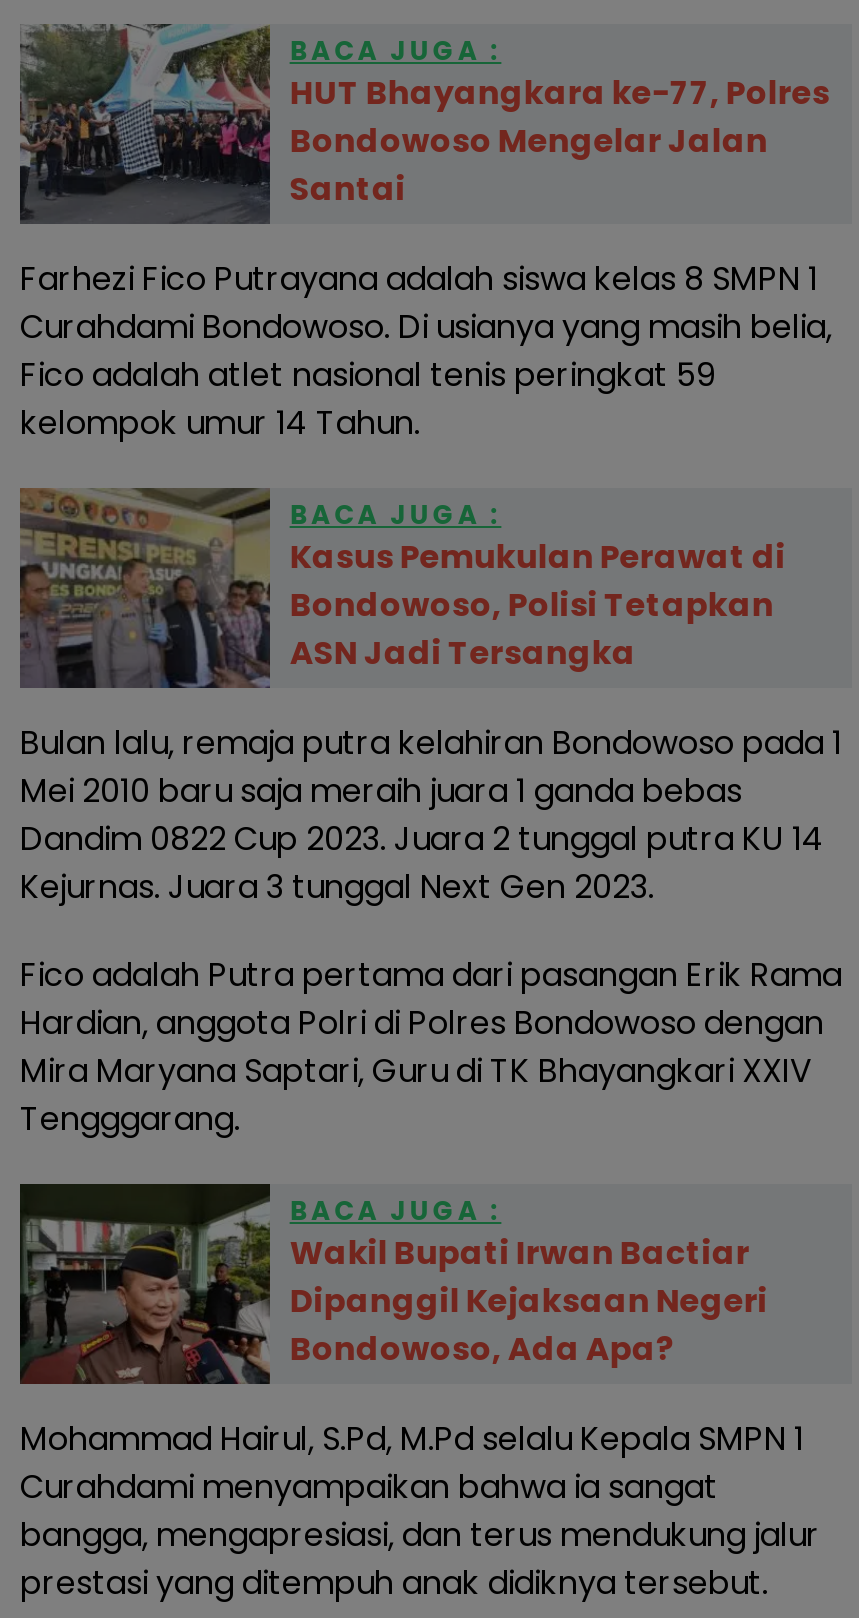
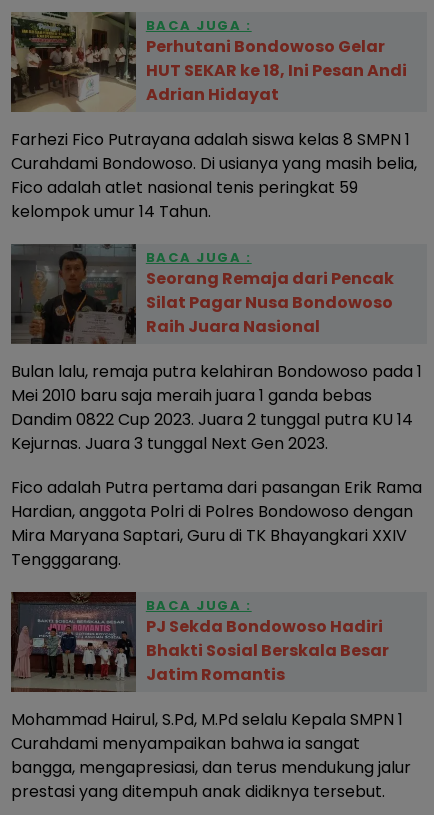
[18,24,830,226] [image] | HUT Bhayangkara ke-77, Polres | Bondowoso Mengelar Jalan | Santai -> [10,11,407,112] [image] | Perhutani Bondowoso Gelar | HUT SEKAR ke 18, Ini Pesan Andi | Adrian Hidayat
[20,486,786,690] [image] | Kasus Pemukulan Perawat di | Bondowoso, Polisi Tetapkan | ASN Jadi Tersangka -> [11,243,394,345] [image] | Seorang Remaja dari Pencak | Silat Pagar Nusa Bondowoso | Raih Juara Nasional
[18,1184,768,1386] [image] | Wakil Bupati Irwan Bactiar | Dipanggil Kejaksaan Negeri | Bondowoso, Ada Apa? -> [10,592,389,693] [image] | PJ Sekda Bondowoso Hadiri | Bhakti Sosial Berskala Besar | Jatim Romantis

